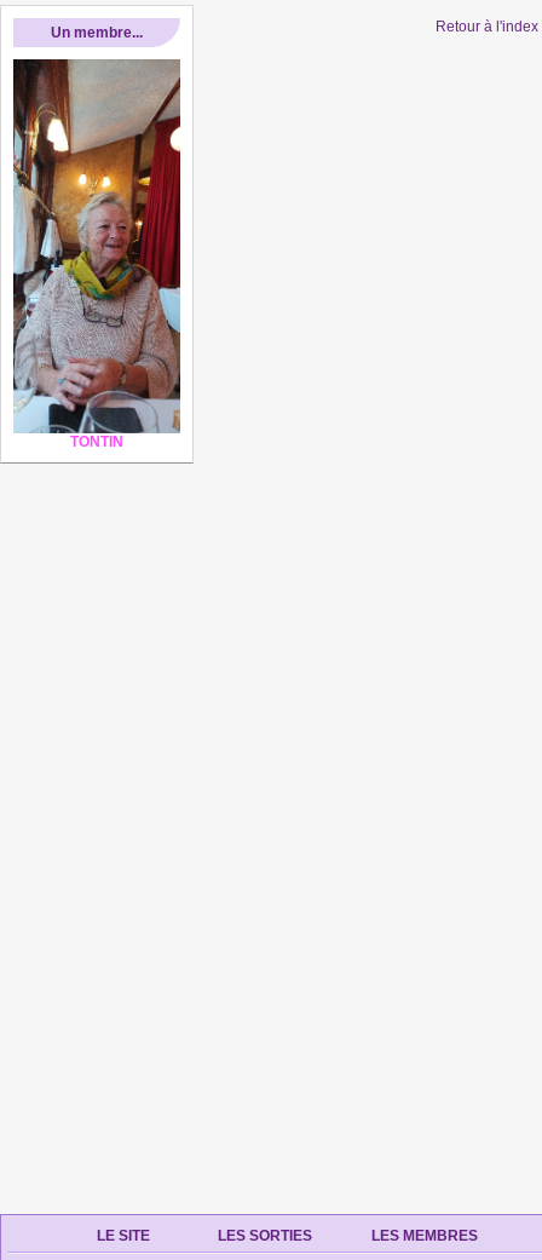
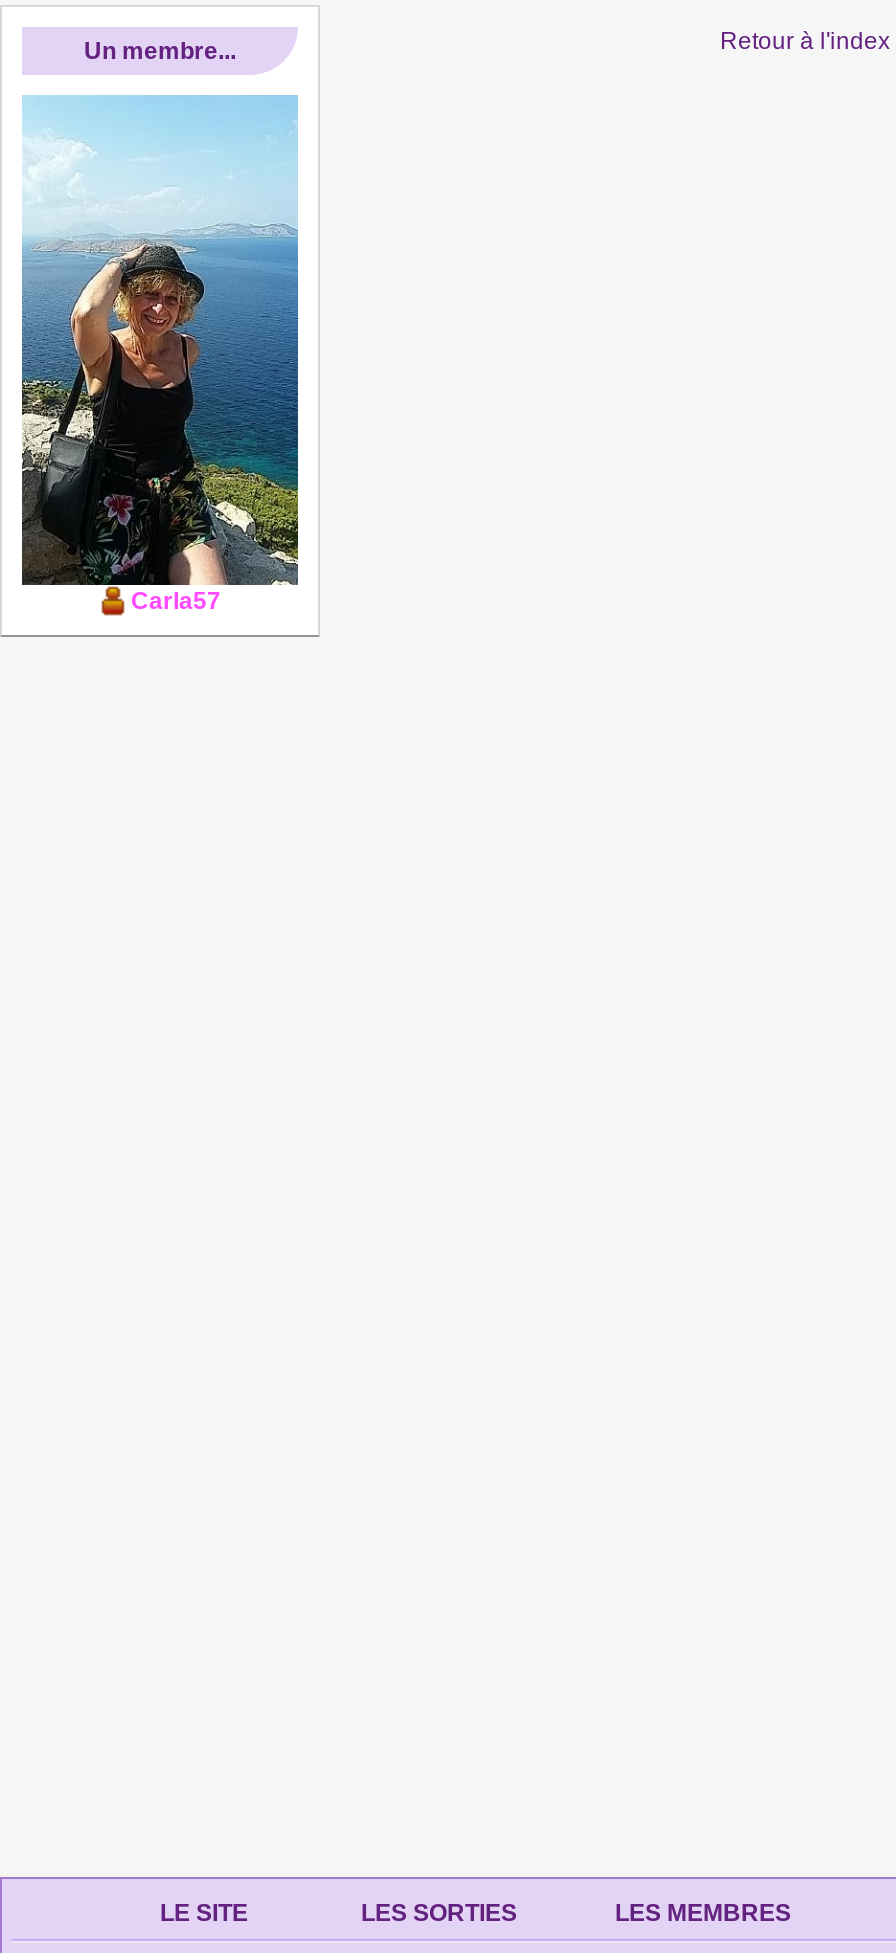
[12,58,181,450] [image] | TONTIN -> [22,95,300,616] [image] | Carla57

